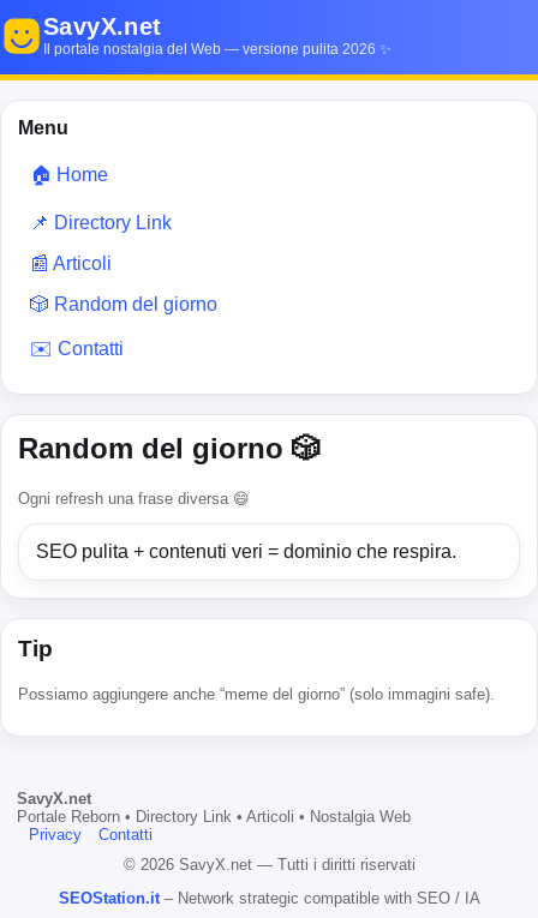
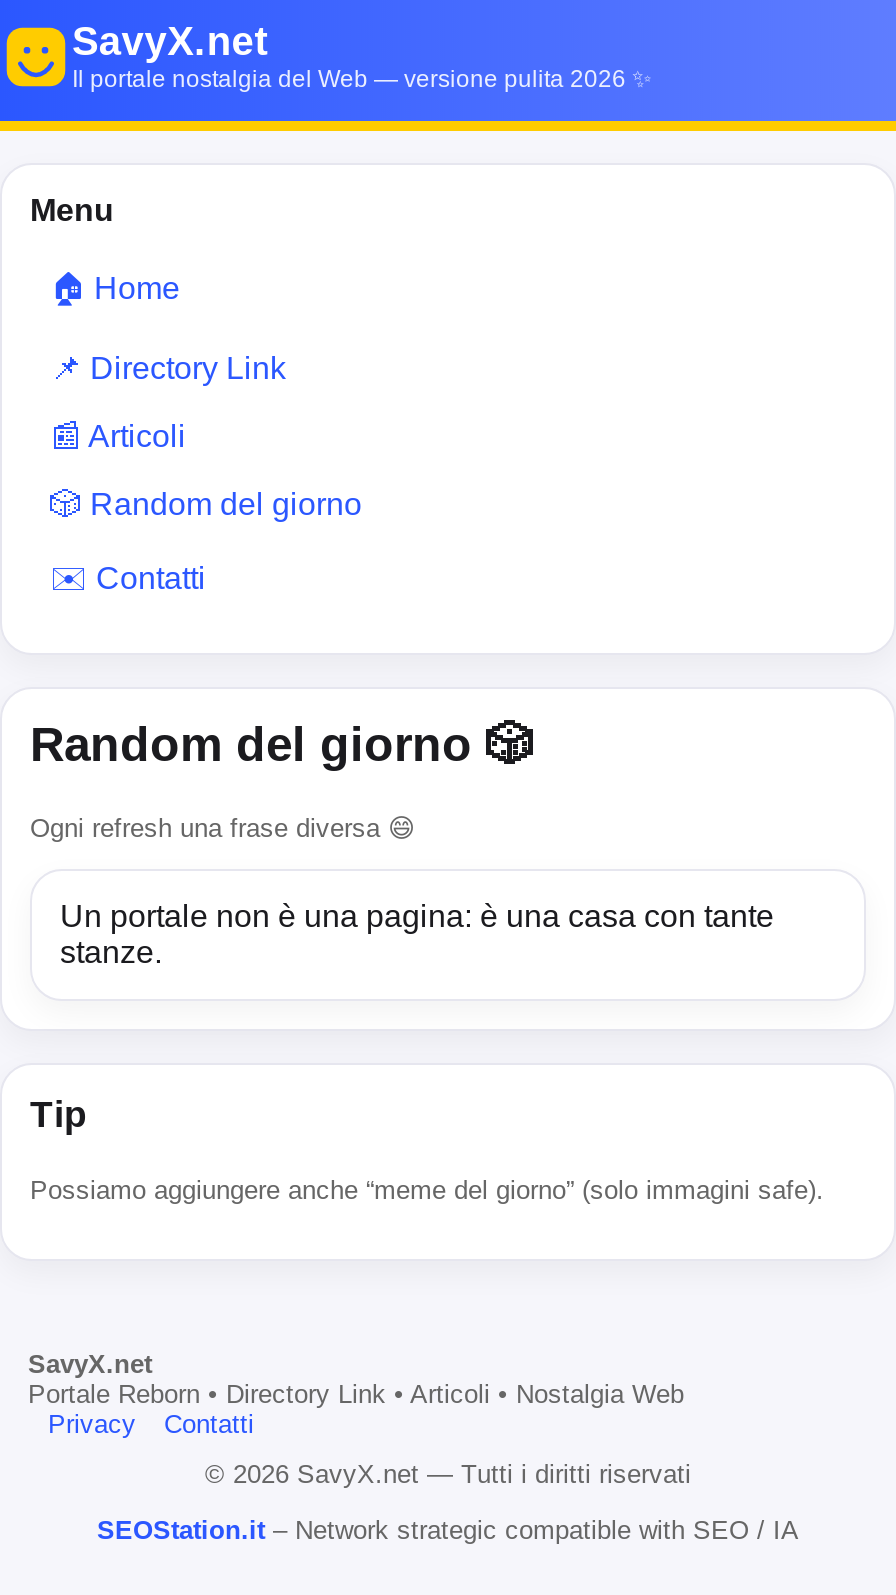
[36,541,456,561] SEO pulita + contenuti veri = dominio che respira. -> [60,899,774,969] Un portale non è una pagina: è una casa con tante | stanze.

